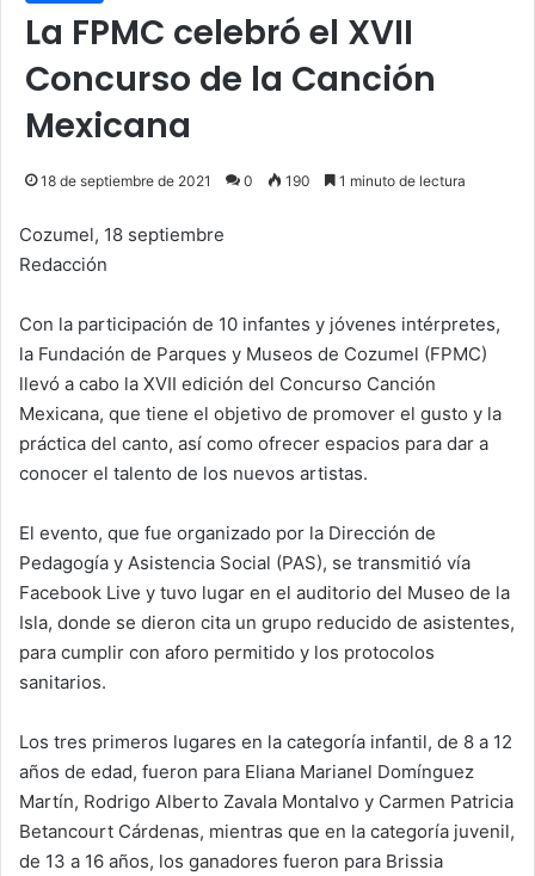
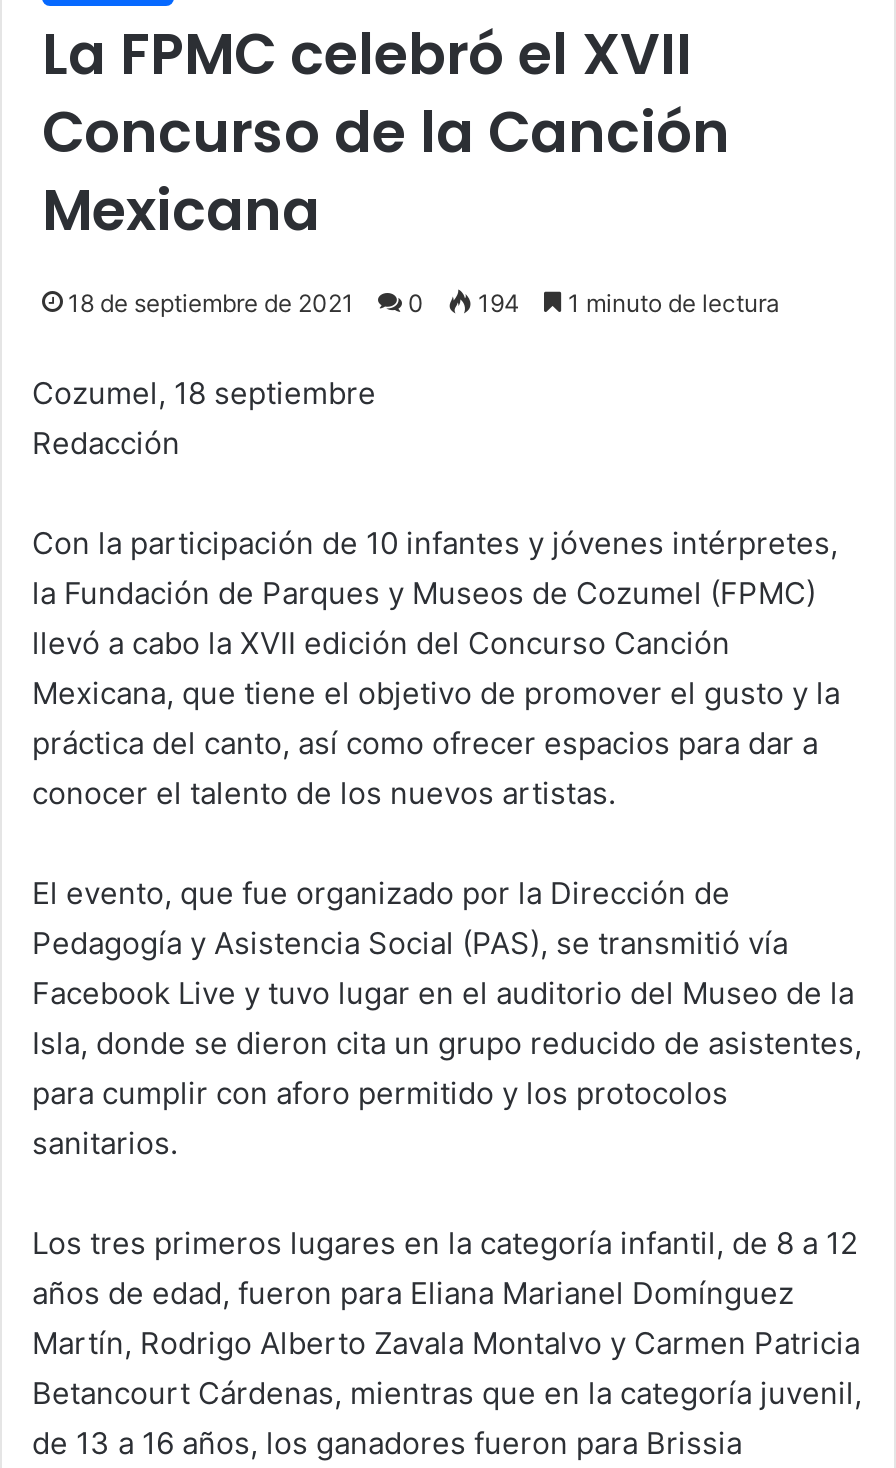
[41,172,466,189] 18 de septiembre de 2021 0 190 1 minuto de lectura -> [68,287,780,317] 18 de septiembre de 2021 0 194 1 minuto de lectura

